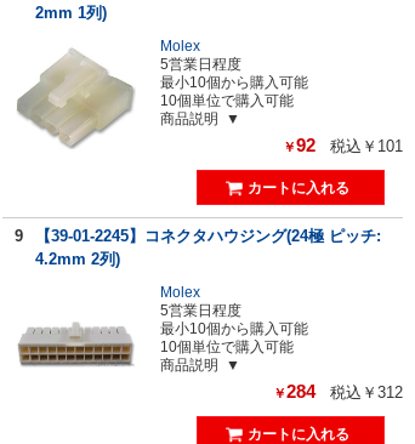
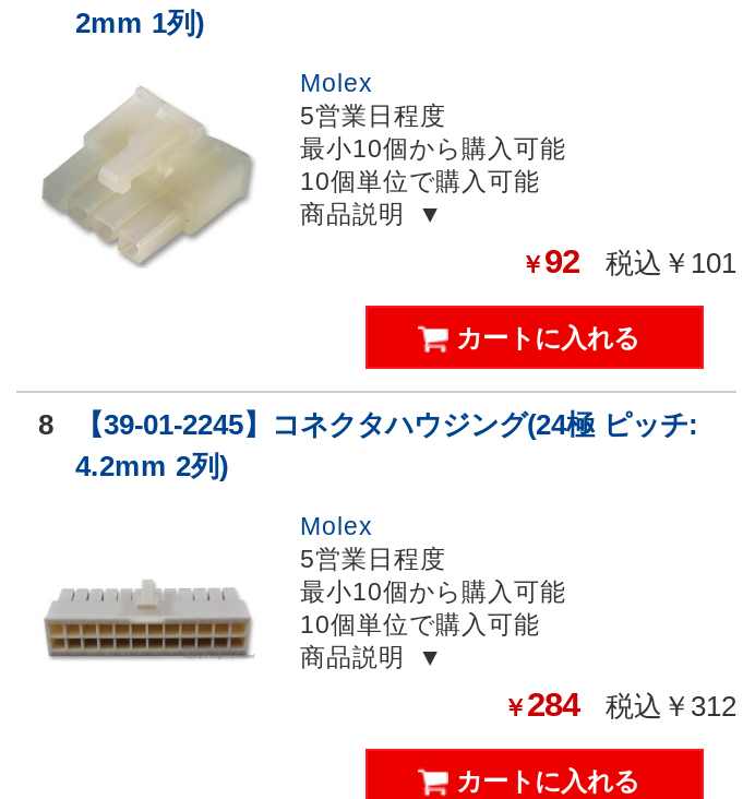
[15,227,381,245] 9 【39-01-2245】コネクタハウジング(24極 ピッチ: -> [38,408,697,441] 8 【39-01-2245】コネクタハウジング(24極 ピッチ:

